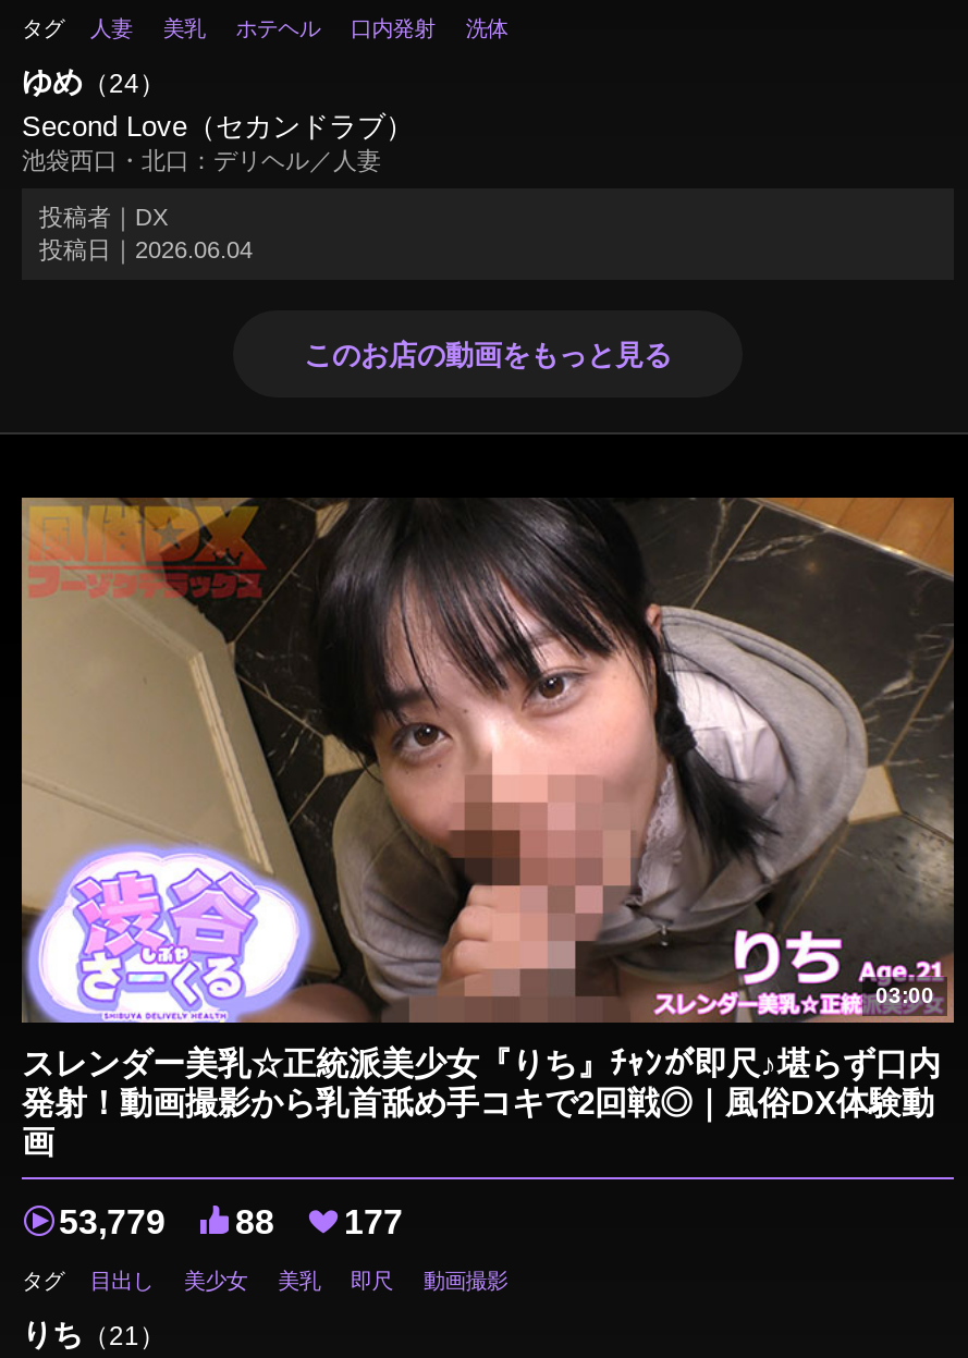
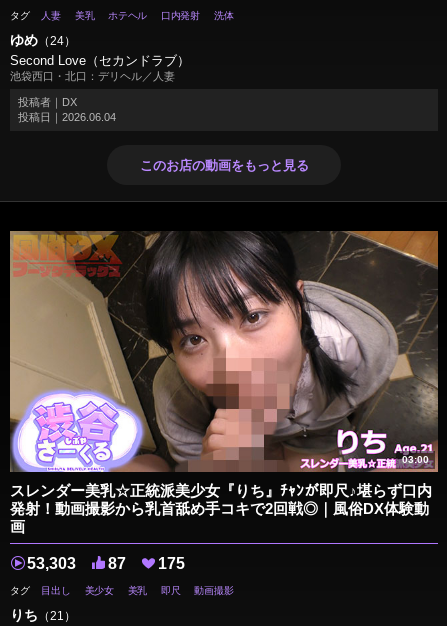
[59,1203,166,1240] 53,779 -> [27,555,76,572] 53,303
[235,1203,274,1240] 88 -> [108,555,126,572] 87
[344,1203,403,1240] 177 -> [158,555,185,572] 175

